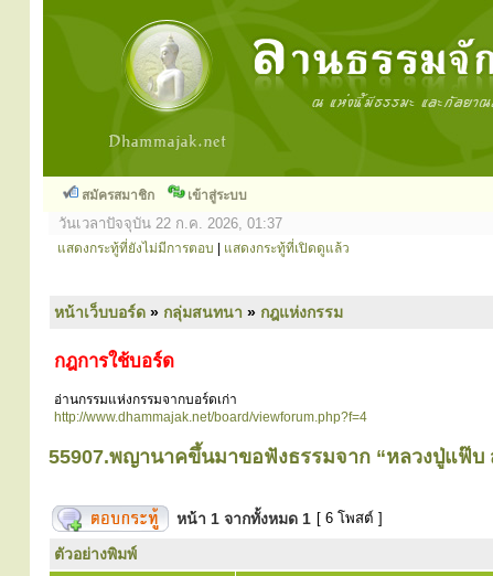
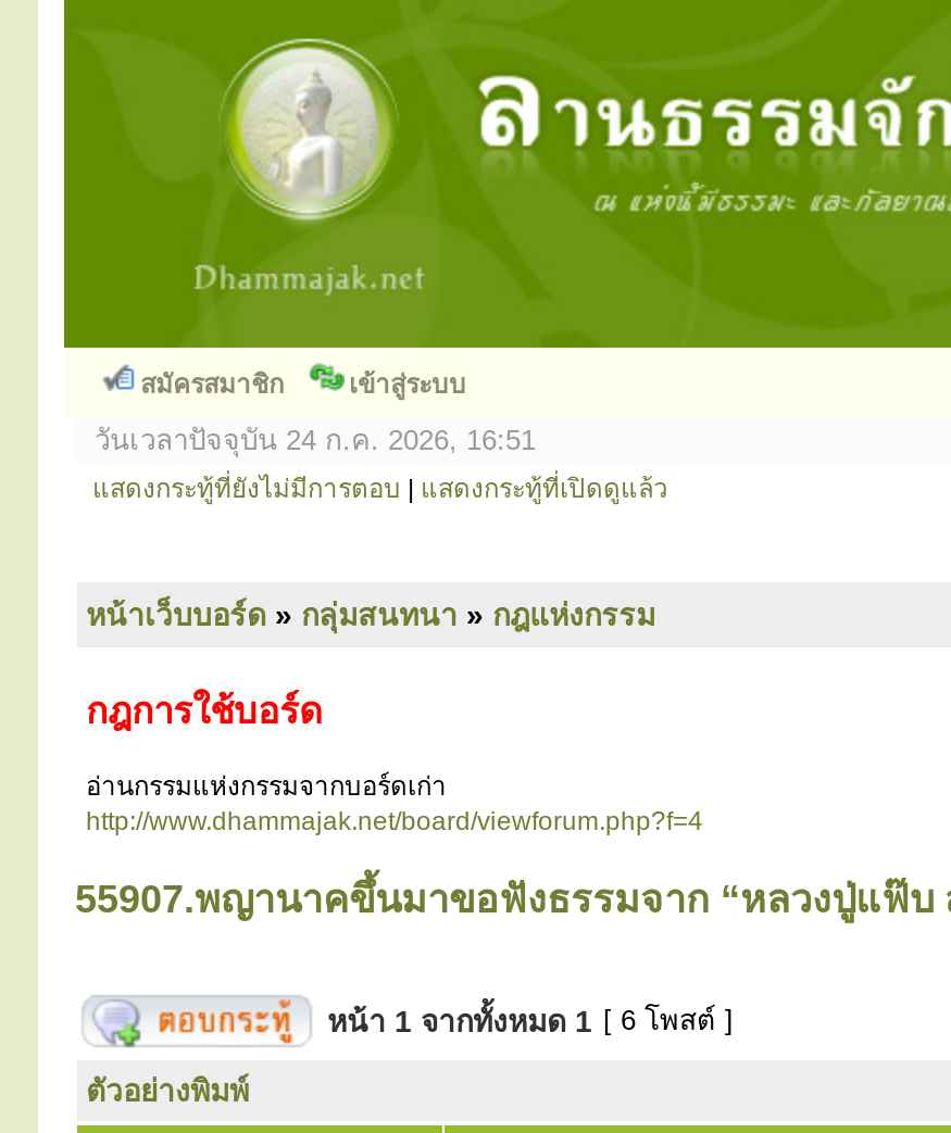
[58,215,291,232] วันเวลาปัจจุบัน 22 ก.ค. 2026, 01:37 -> [95,424,553,456] วันเวลาปัจจุบัน 24 ก.ค. 2026, 16:51

